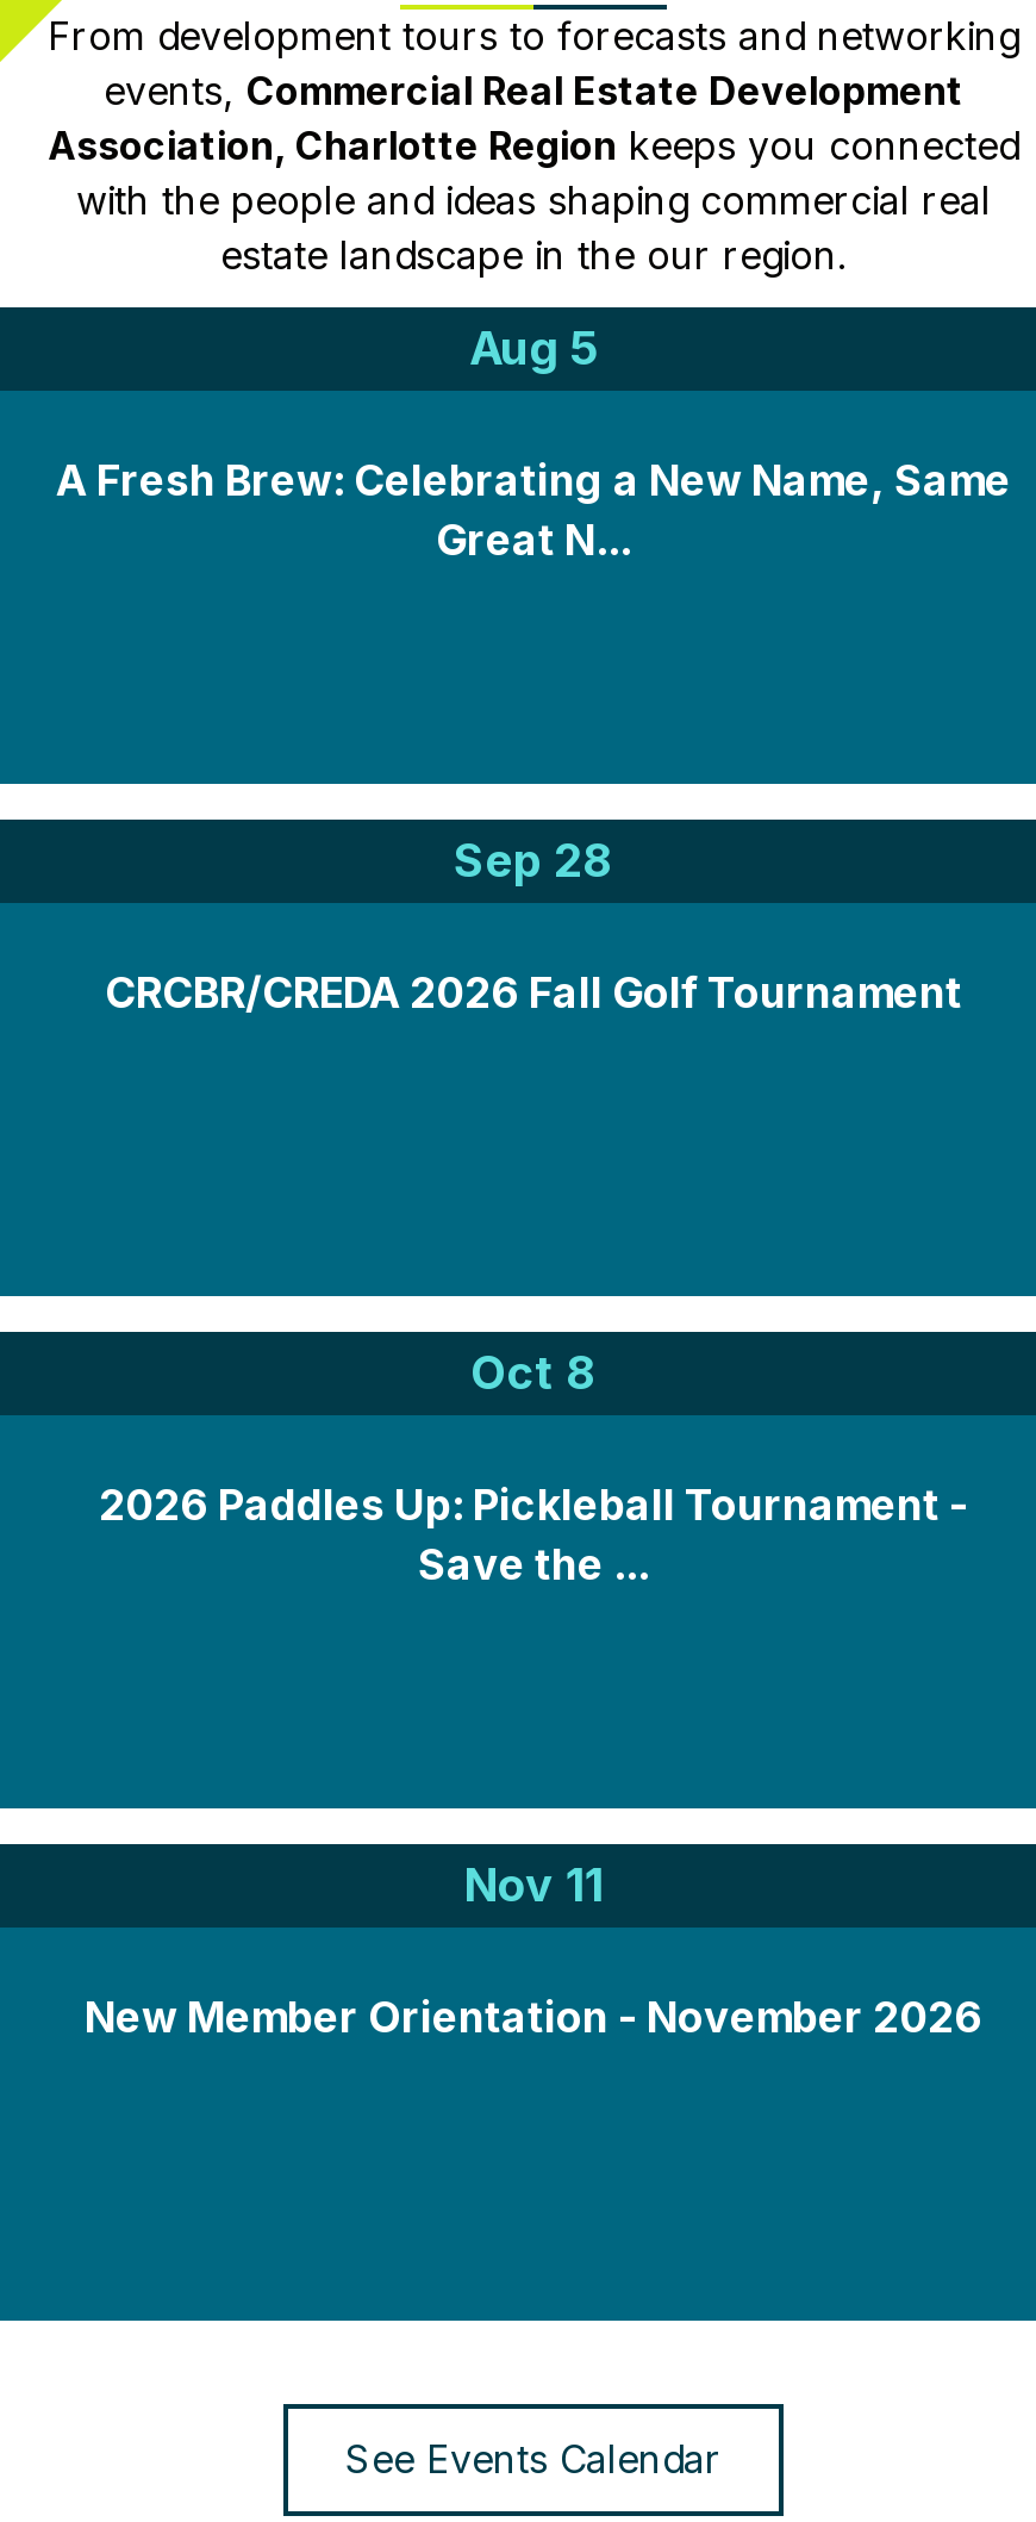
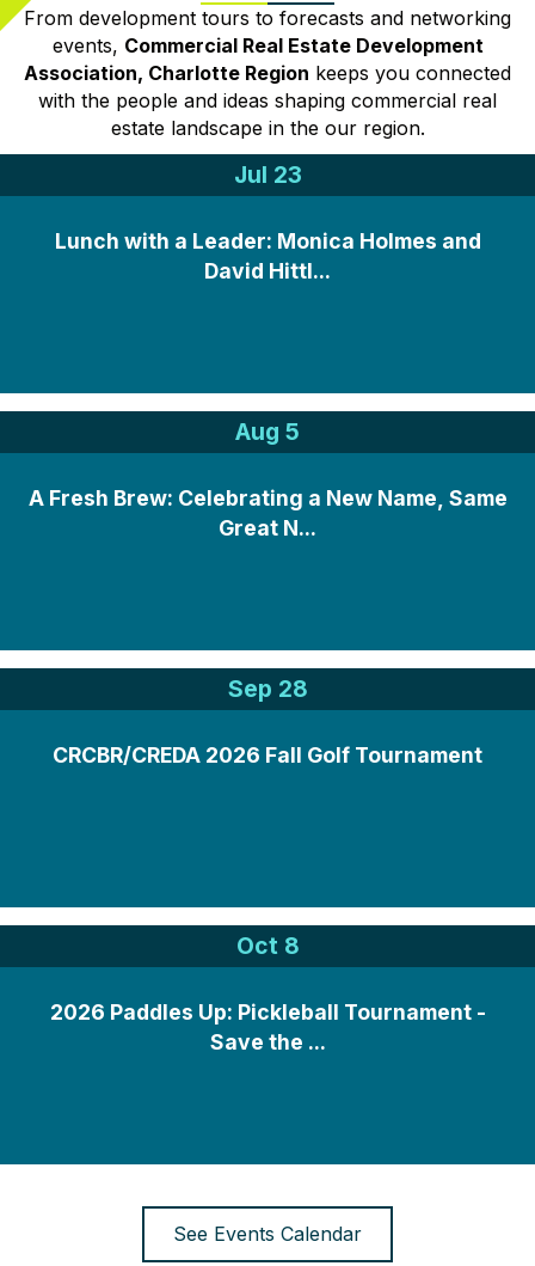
none -> [54,160,481,283] Jul 23 | Lunch with a Leader: Monica Holmes and | David Hittl...
moved [56,319,1011,1589] -> [28,417,507,1054]: Aug 5 | A Fresh Brew: Celebrating a New Name, Same | Great N... | Sep 28 | CRCBR/CREDA 2026 Fall Golf Tournament | Oct 8 | 2026 Paddles Up: Pickleball Tournament - | Save the ...
[85,1856,982,2042] Nov 11 | New Member Orientation - November 2026 -> none

